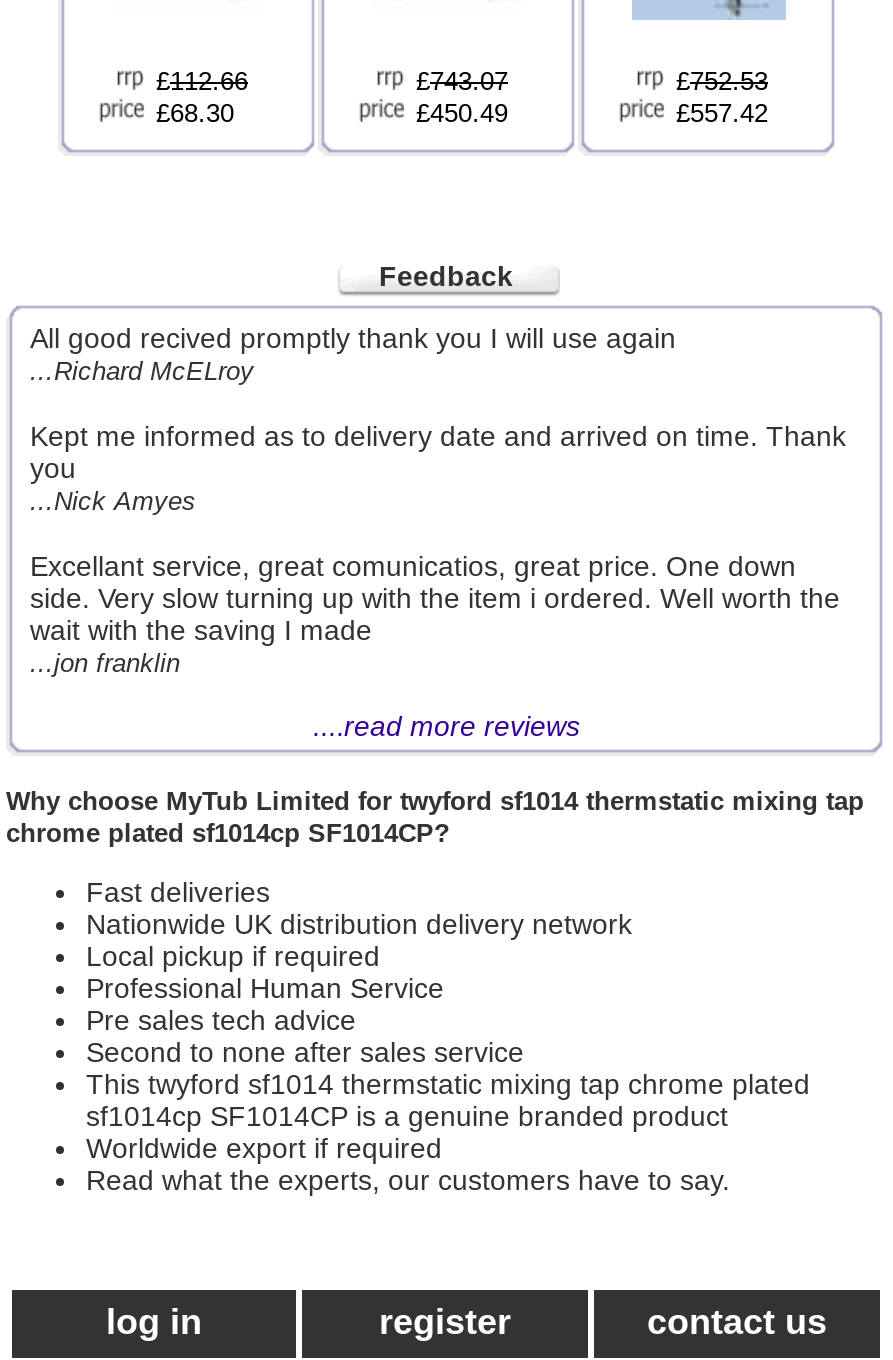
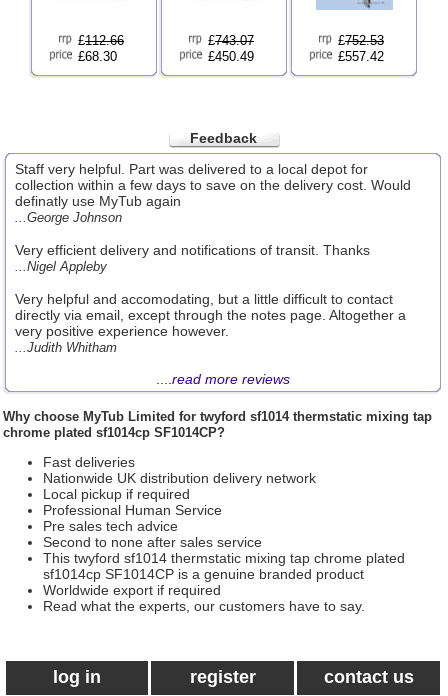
[30,322,676,386] All good recived promptly thank you I will use again | ...Richard McELroy -> [15,161,411,225] Staff very helpful. Part was delivered to a local depot for | collection within a few days to save on the delivery cost. Would | definatly use MyTub again | ...George Johnson
[30,420,846,516] Kept me informed as to delivery date and arrived on time. Thank | you | ...Nick Amyes -> [15,242,370,274] Very efficient delivery and notifications of transit. Thanks | ...Nigel Appleby
[30,550,840,678] Excellant service, great comunicatios, great price. One down | side. Very slow turning up with the item i ordered. Well worth the | wait with the saving I made | ...jon franklin -> [15,291,406,355] Very helpful and accomodating, but a little difficult to contact | directly via email, except through the notes page. Altogether a | very positive experience however. | ...Judith Whitham

